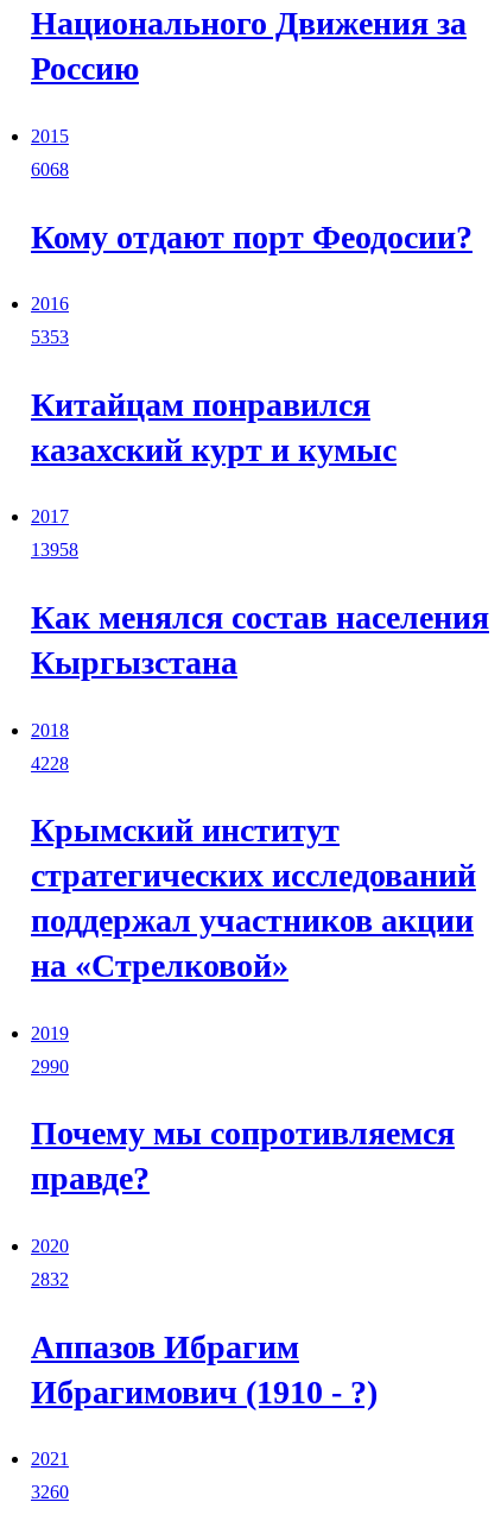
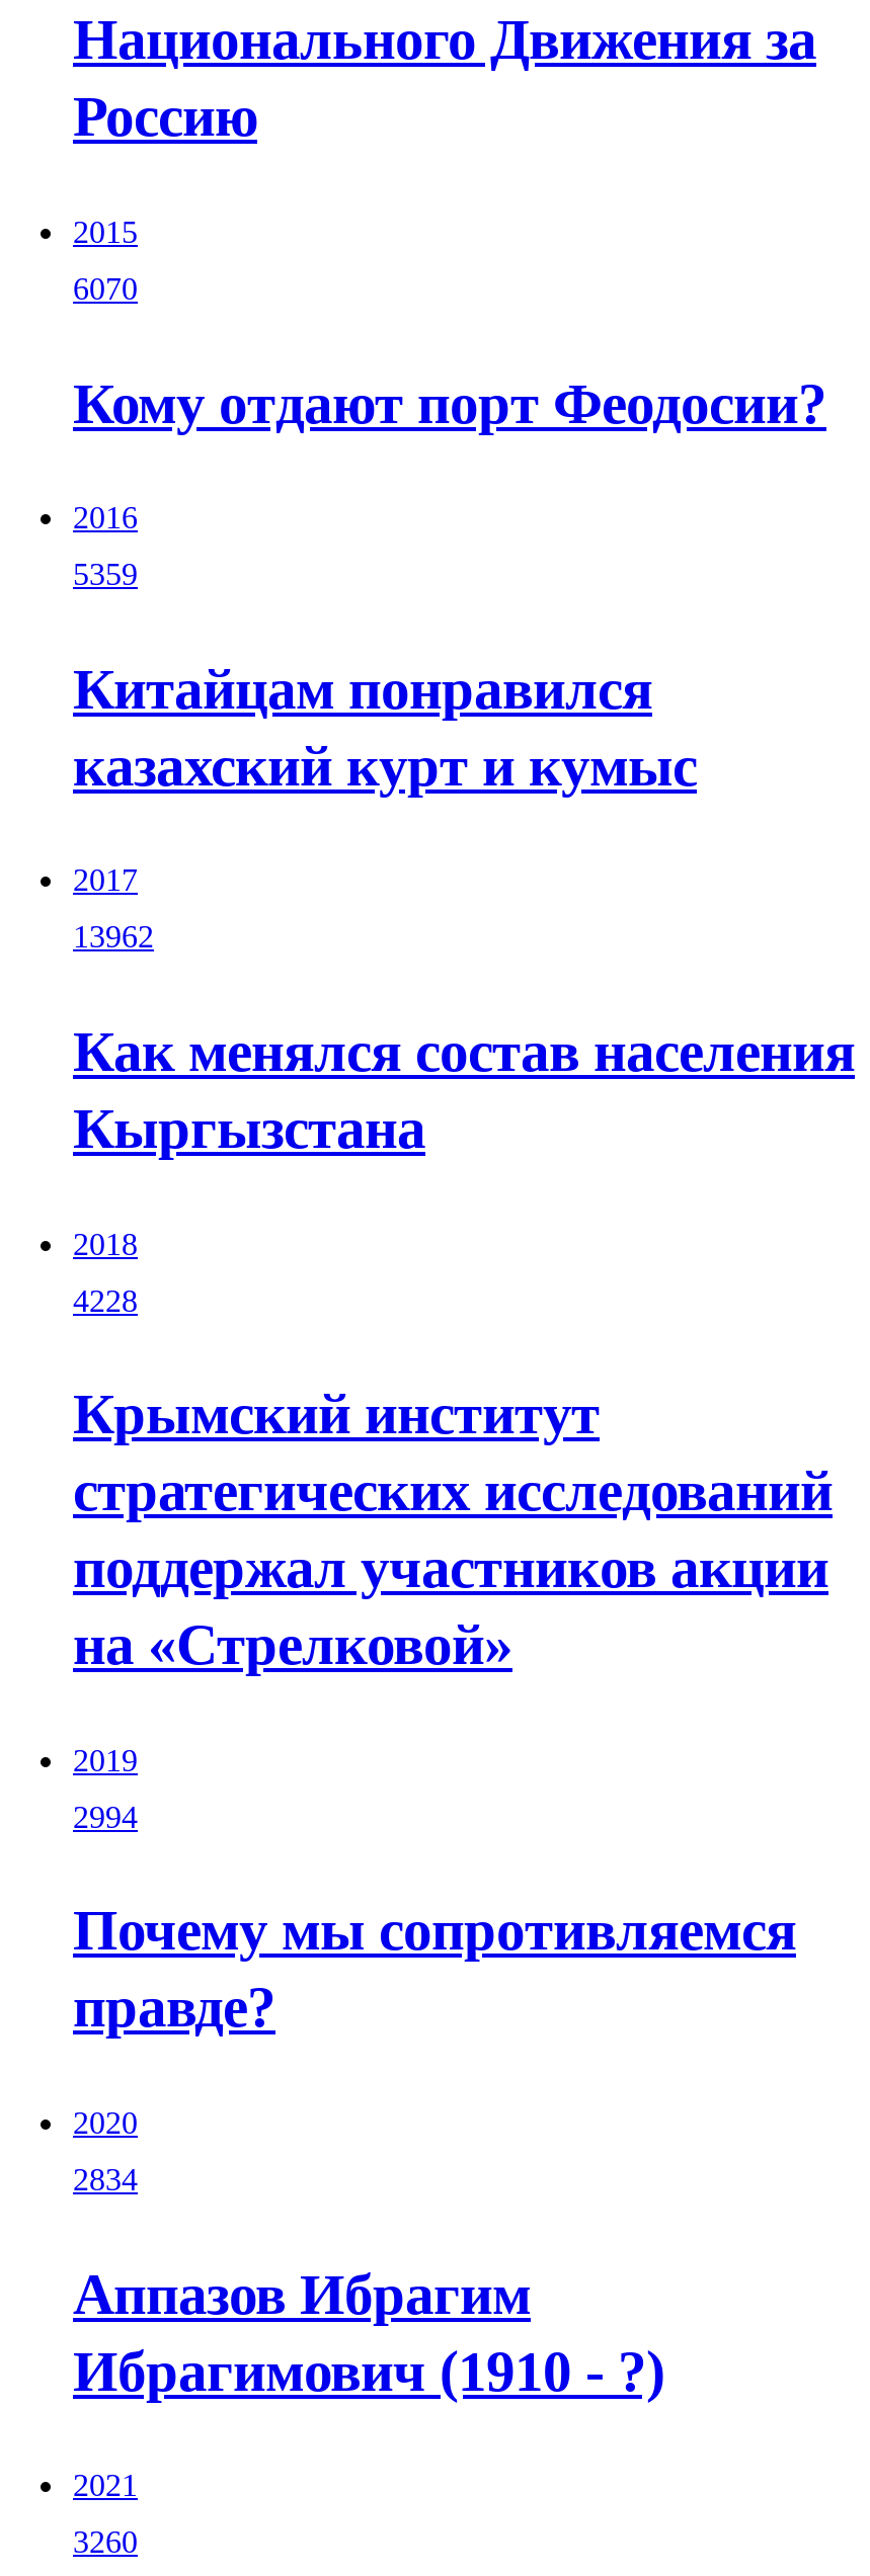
[31,159,69,180] 6068 -> [73,271,138,306] 6070
[31,327,69,347] 5353 -> [73,557,138,592] 5359
[31,540,78,560] 13958 -> [73,920,154,954] 13962
[31,1056,69,1076] 2990 -> [73,1799,138,1834] 2994
[31,1269,69,1289] 2832 -> [73,2162,138,2196] 2834

